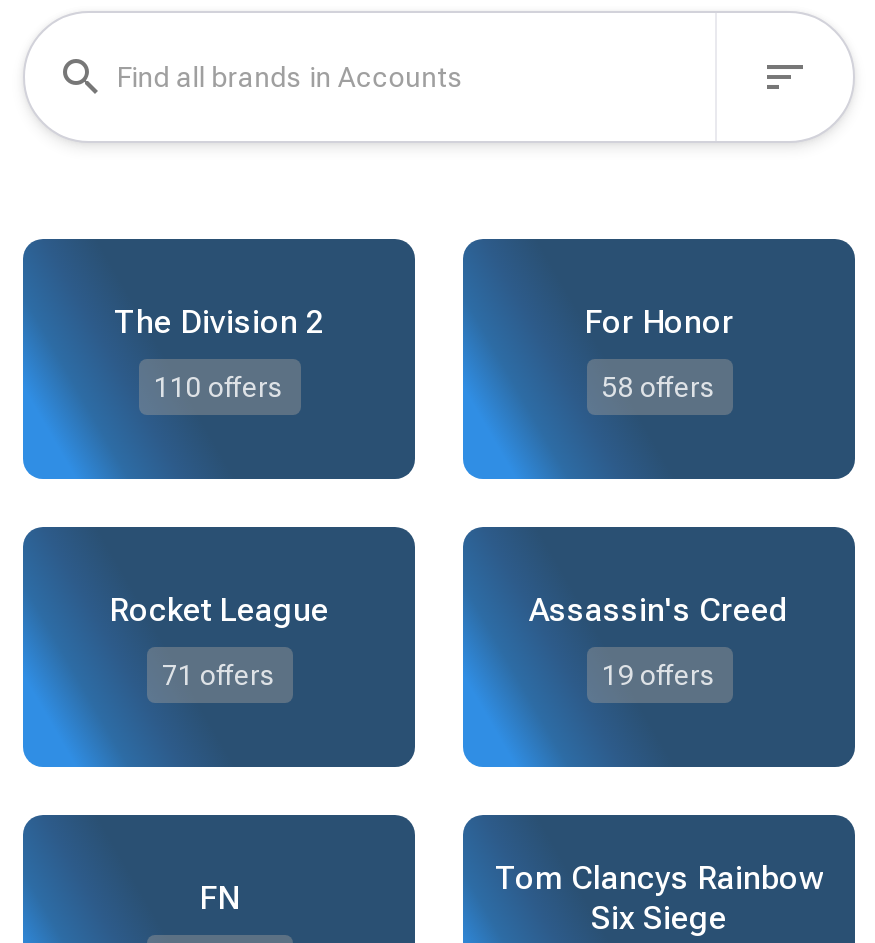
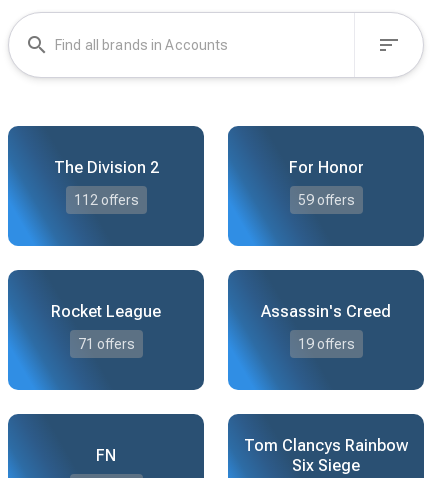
[154,372,284,404] 110 offers -> [73,192,138,208] 112 offers
[602,372,716,404] 58 offers -> [297,192,354,208] 59 offers

